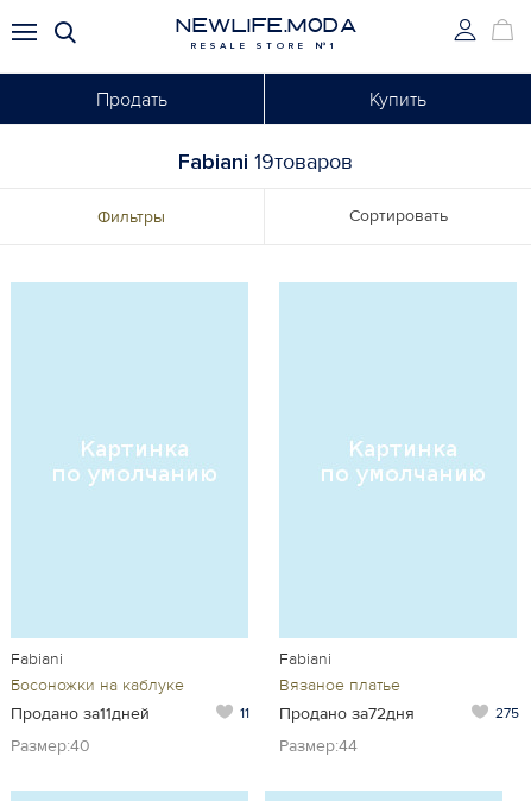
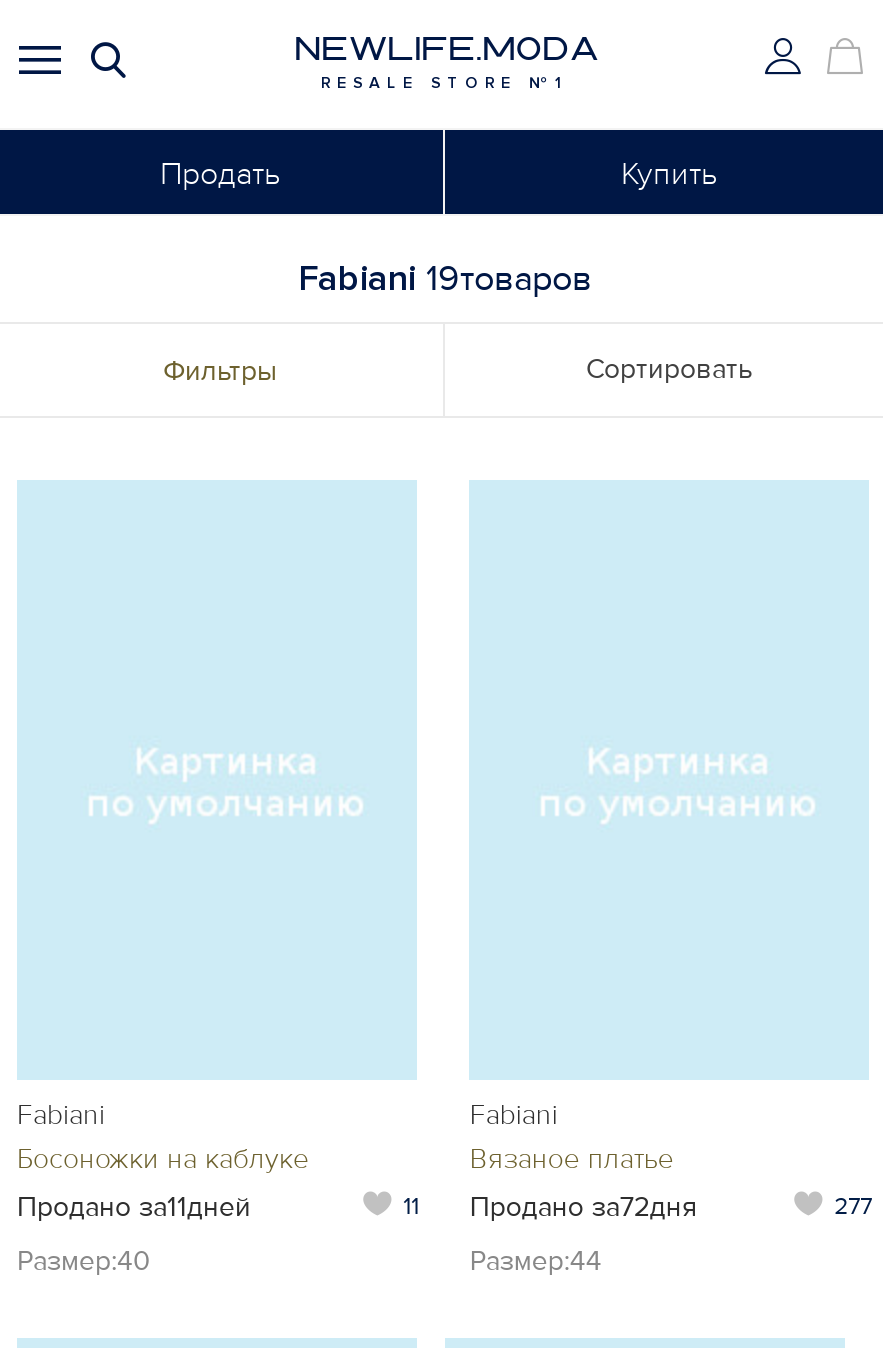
[495,705,519,723] 275 -> [834,1192,872,1222] 277

